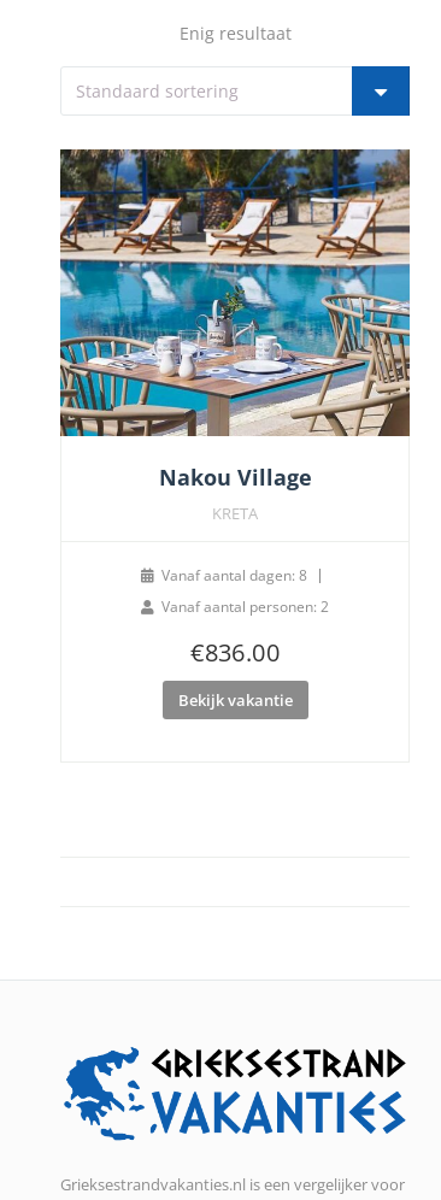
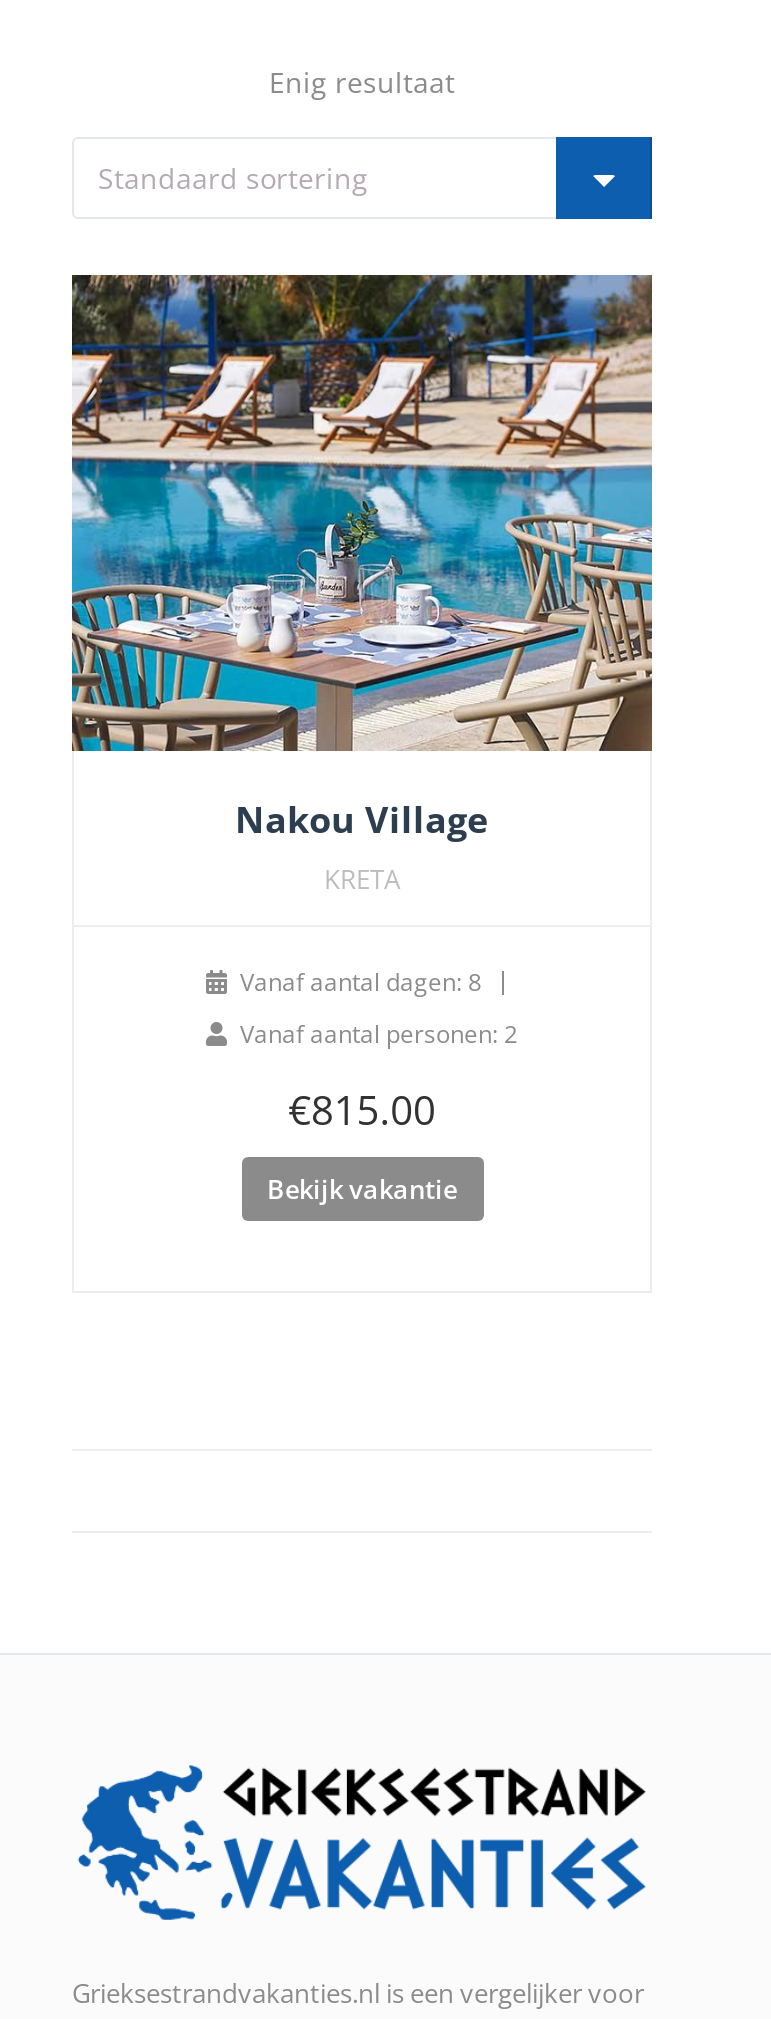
[190,636,279,668] €836.00 -> [288,1083,436,1137] €815.00

